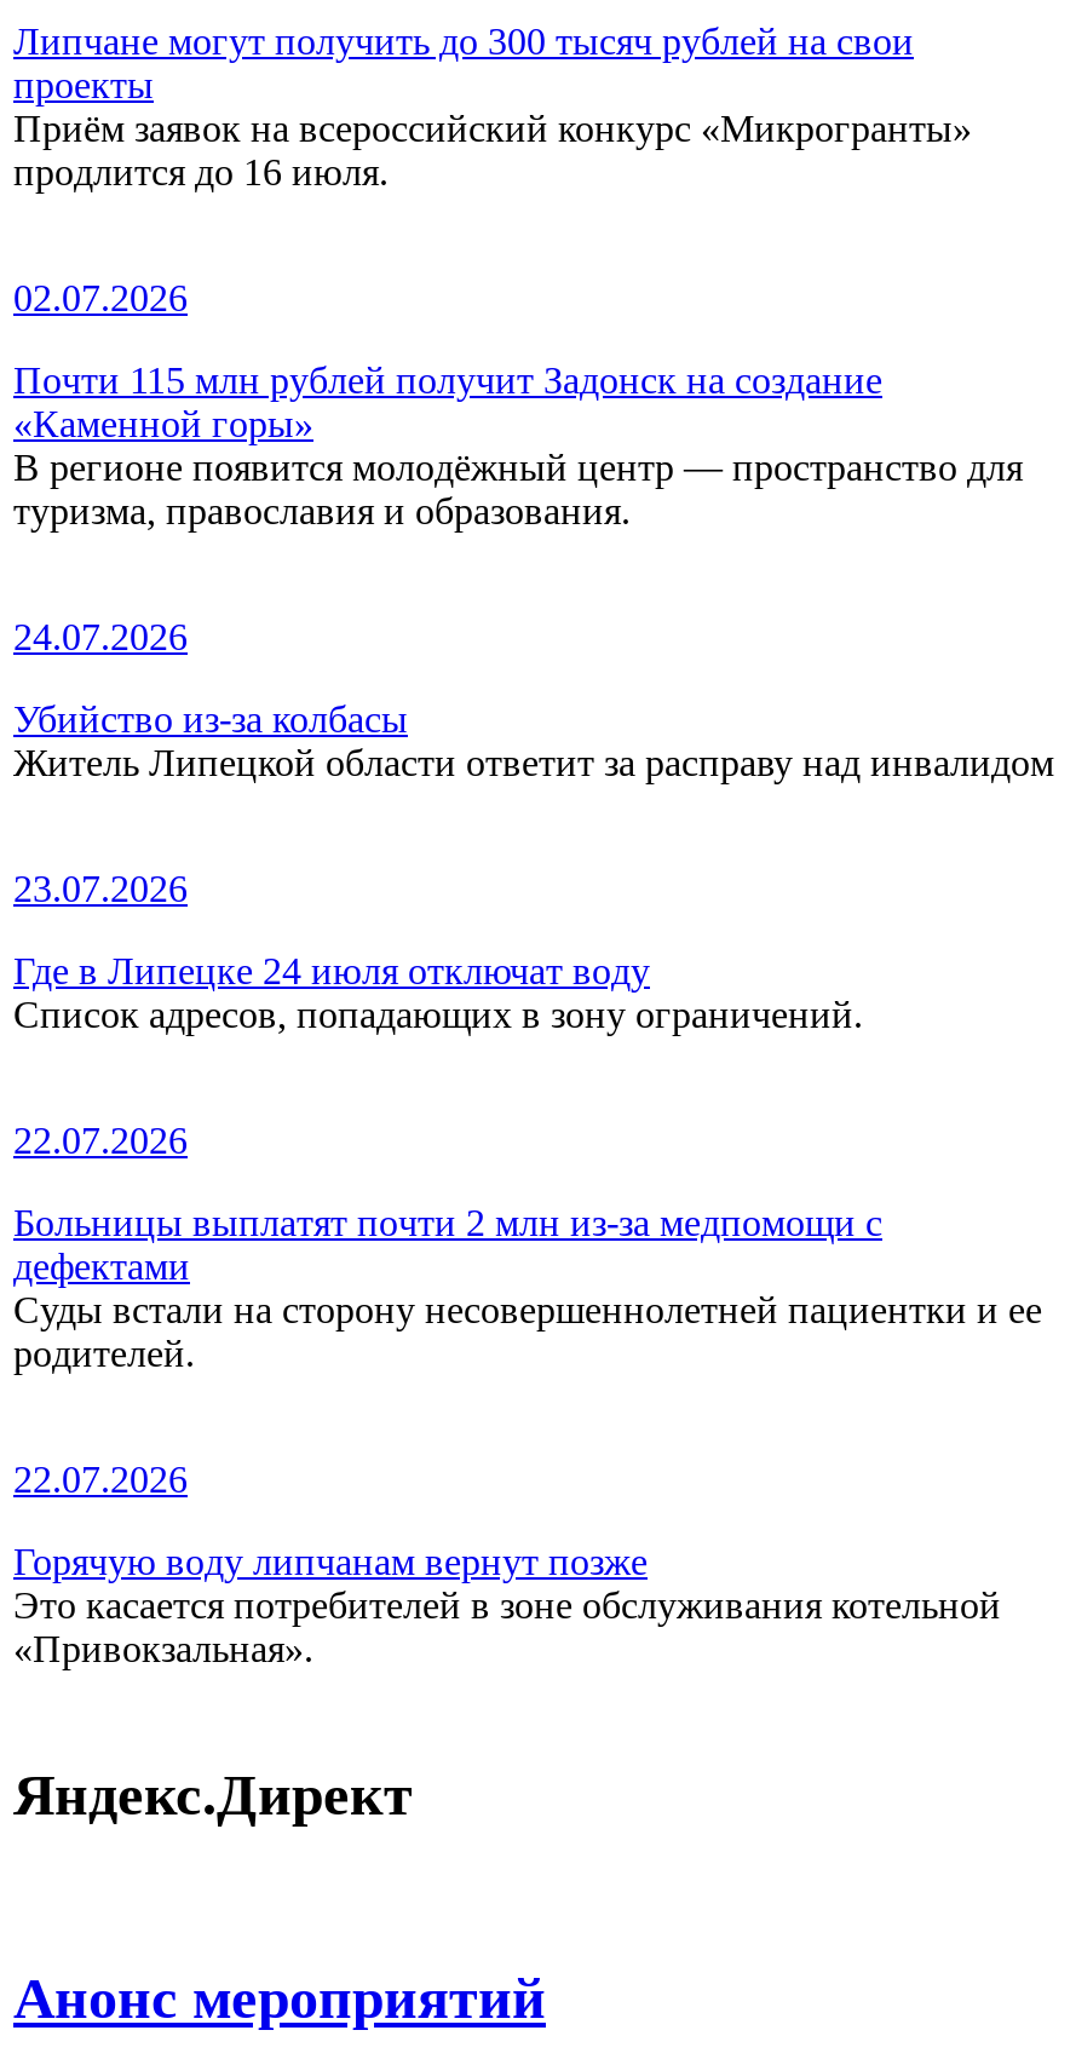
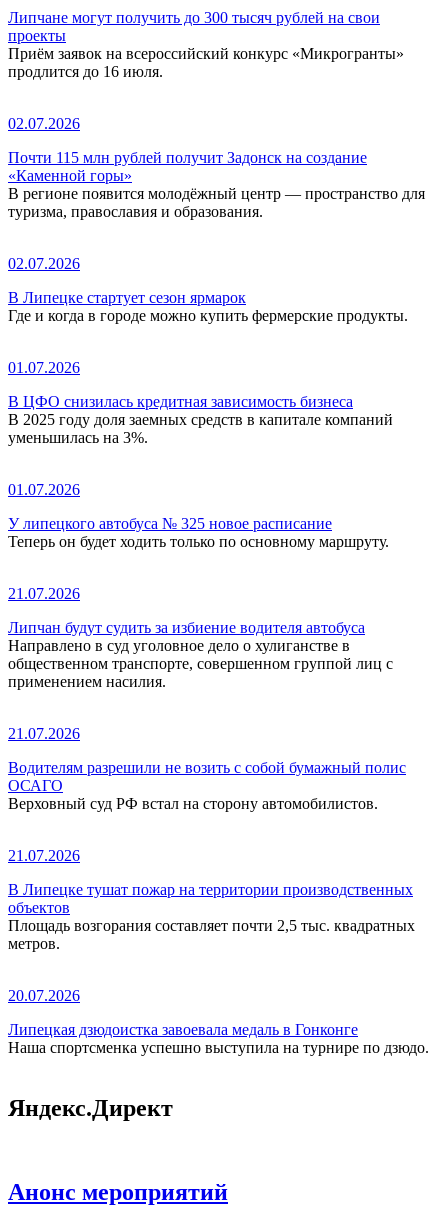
[13,615,1054,1669] 24.07.2026 | Убийство из-за колбасы | Житель Липецкой области ответит за расправу над инвалидом | 23.07.2026 | Где в Липецке 24 июля отключат воду | Список адресов, попадающих в зону ограничений. | 22.07.2026 | Больницы выплатят почти 2 млн из-за медпомощи с | дефектами | Суды встали на сторону несовершеннолетней пациентки и ее | родителей. | 22.07.2026 | Горячую воду липчанам вернут позже | Это касается потребителей в зоне обслуживания котельной | «Привокзальная». -> [8,255,429,1056] 02.07.2026 | В Липецке стартует сезон ярмарок | Где и когда в городе можно купить фермерские продукты. | 01.07.2026 | В ЦФО снизилась кредитная зависимость бизнеса | В 2025 году доля заемных средств в капитале компаний | уменьшилась на 3%. | 01.07.2026 | У липецкого автобуса № 325 новое расписание | Теперь он будет ходить только по основному маршруту. | 21.07.2026 | Липчан будут судить за избиение водителя автобуса | Направлено в суд уголовное дело о хулиганстве в | общественном транспорте, совершенном группой лиц с | применением насилия. | 21.07.2026 | Водителям разрешили не возить с собой бумажный полис | ОСАГО | Верховный суд РФ встал на сторону автомобилистов. | 21.07.2026 | В Липецке тушат пожар на территории производственных | объектов | Площадь возгорания составляет почти 2,5 тыс. квадратных | метров. | 20.07.2026 | Липецкая дзюдоистка завоевала медаль в Гонконге | Наша спортсменка успешно выступила на турнире по дзюдо.

